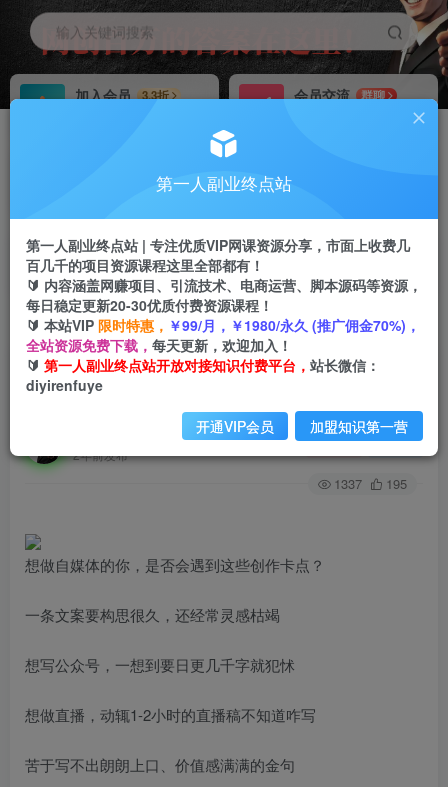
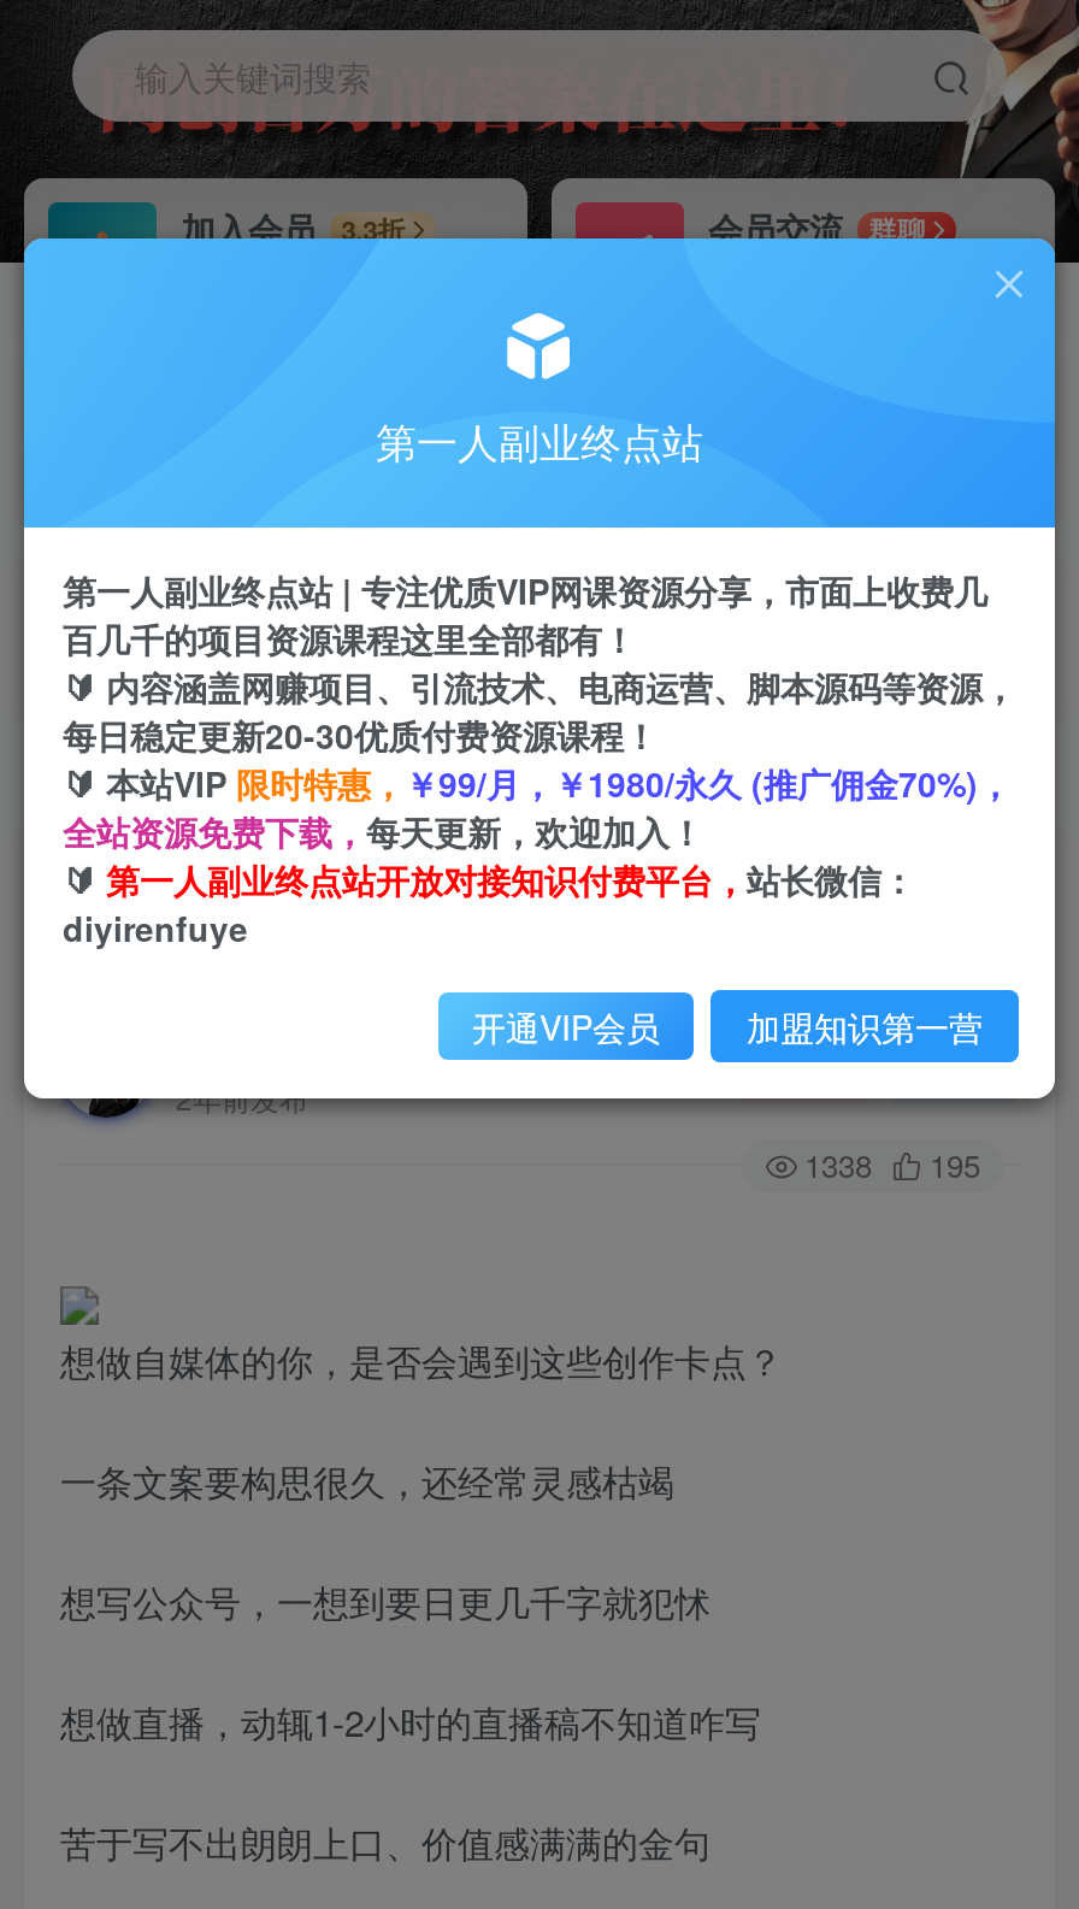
[334,474,407,493] 1337 195 -> [804,1142,980,1188] 1338 195

